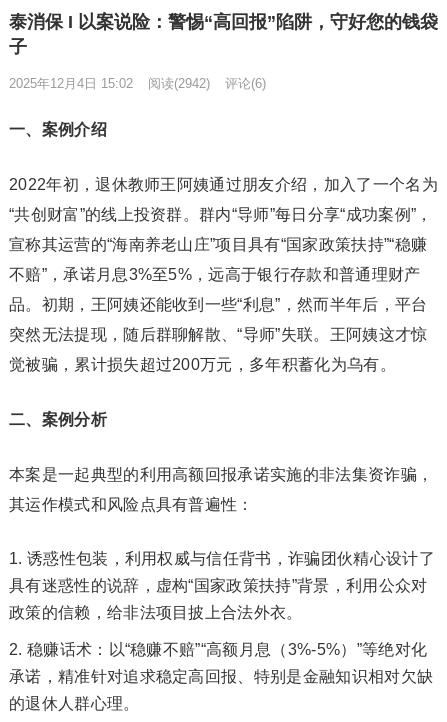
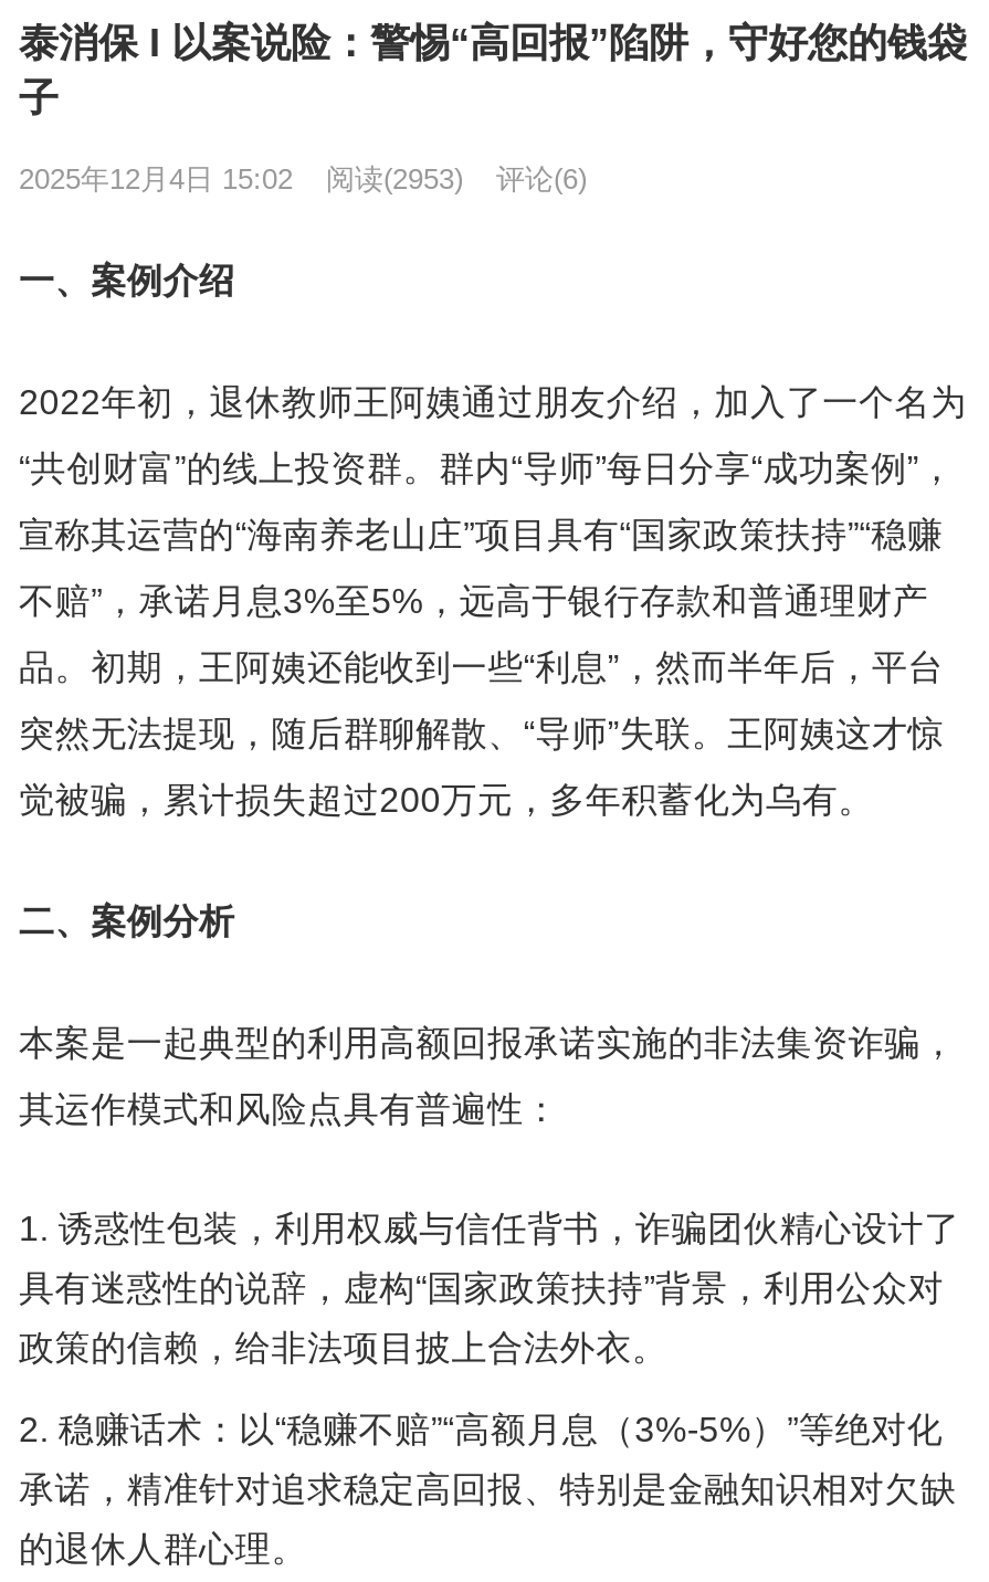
[9,76,266,91] 2025年12月4日 15:02 阅读(2942) 评论(6) -> [19,162,587,195] 2025年12月4日 15:02 阅读(2953) 评论(6)

